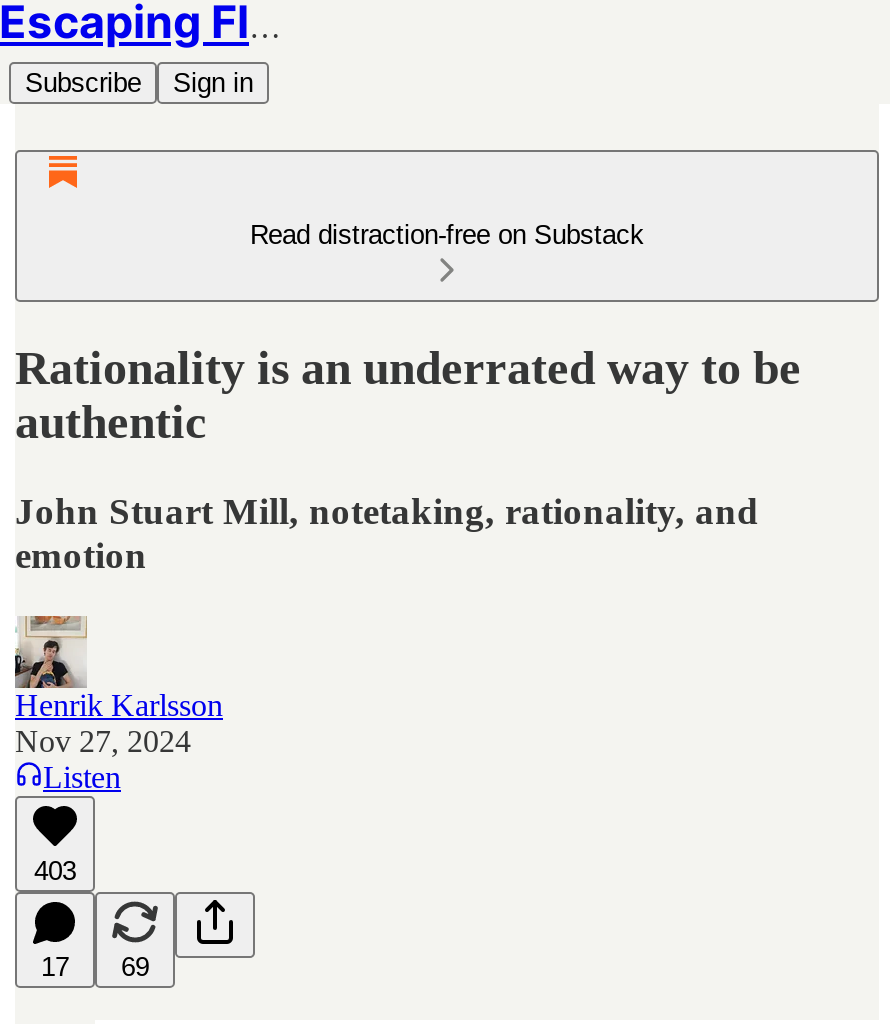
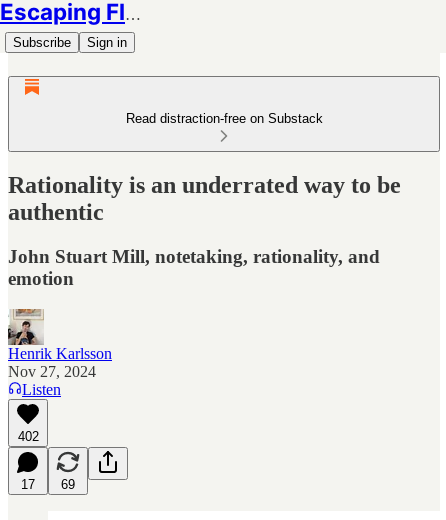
[34,855,76,885] 403 -> [17,428,38,443] 402

